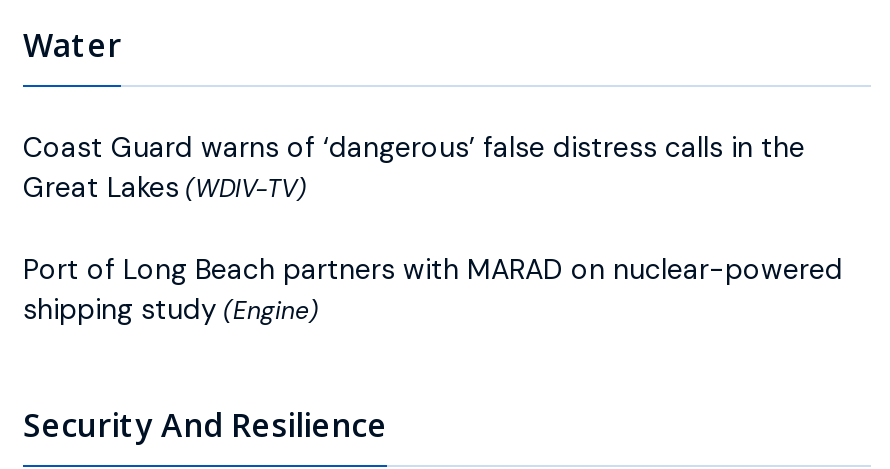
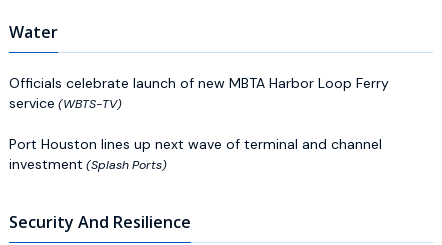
[23,129,805,205] Coast Guard warns of ‘dangerous’ false distress calls in the | Great Lakes (WDIV-TV) -> [9,74,389,112] Officials celebrate launch of new MBTA Harbor Loop Ferry | service (WBTS-TV)
[23,251,843,327] Port of Long Beach partners with MARAD on nuclear-powered | shipping study (Engine) -> [9,135,382,173] Port Houston lines up next wave of terminal and channel | investment (Splash Ports)

